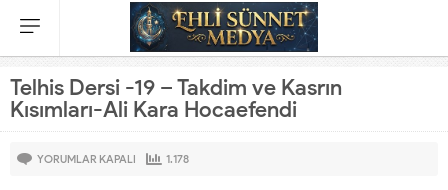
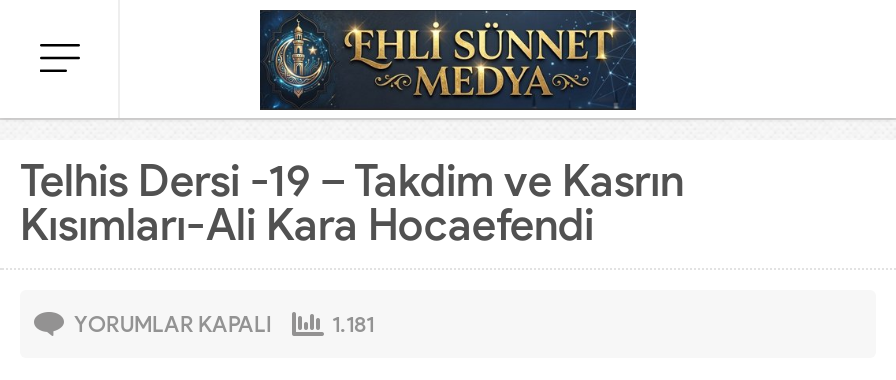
[166,152,189,166] 1.178 -> [332,310,374,338] 1.181

